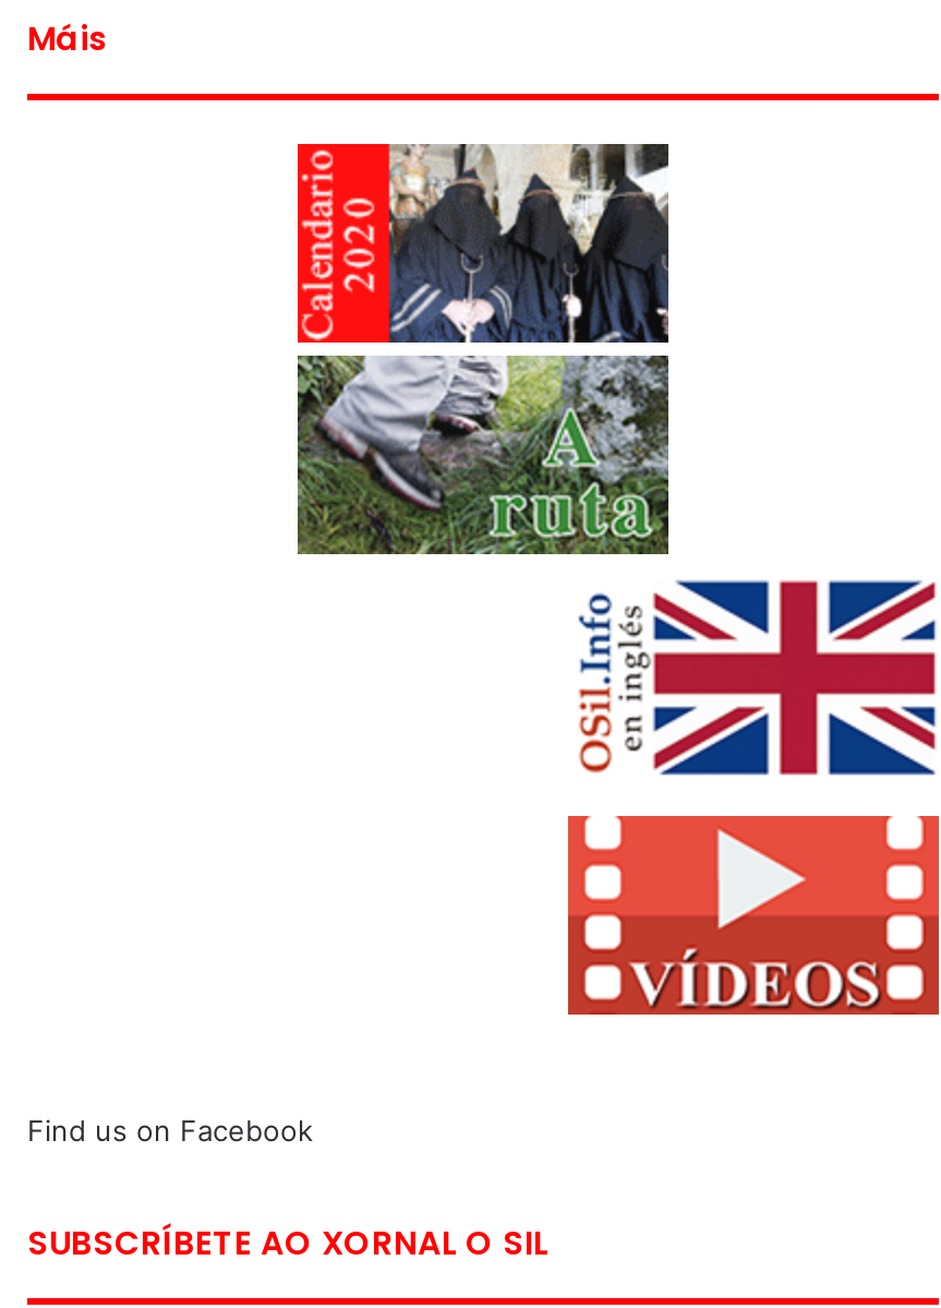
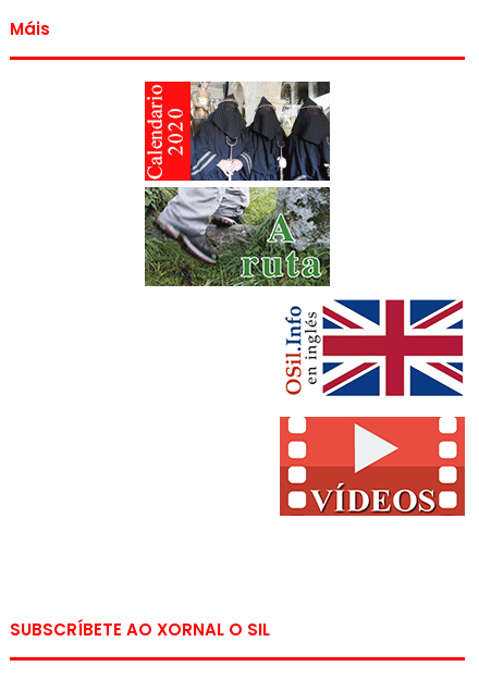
[27,1113,313,1148] Find us on Facebook -> none

